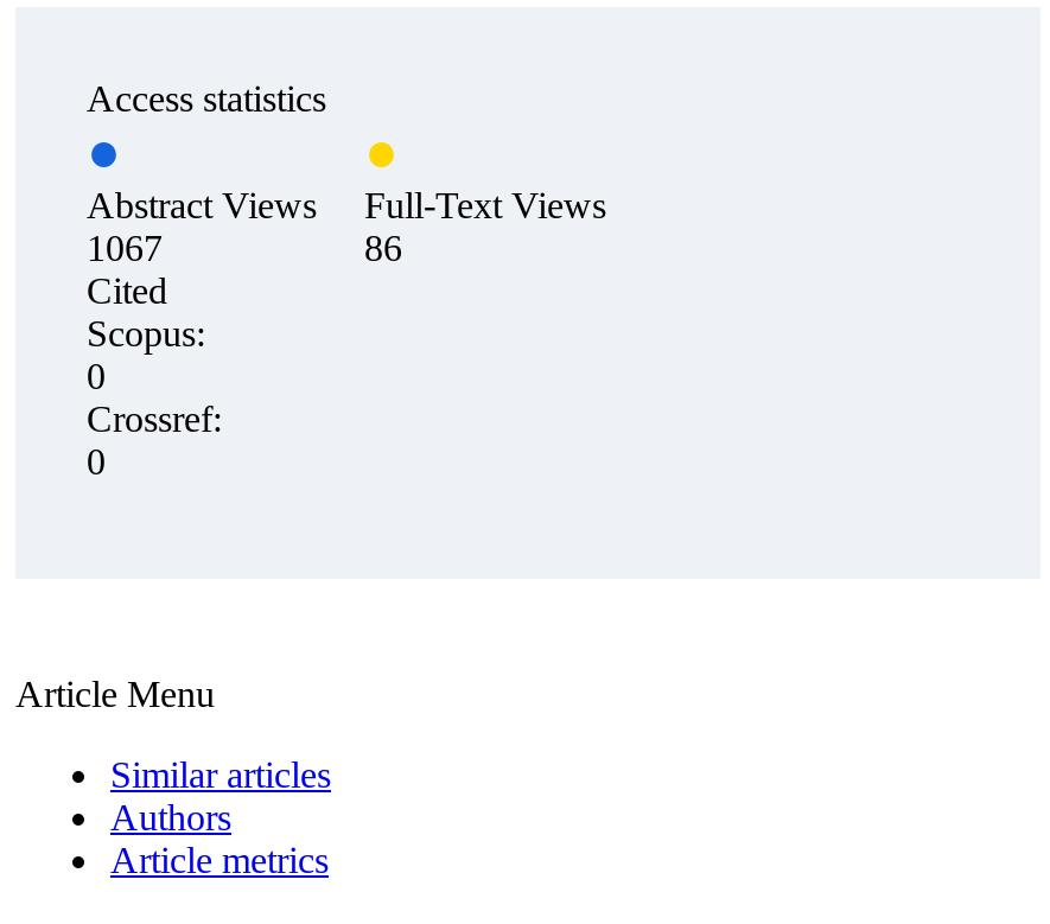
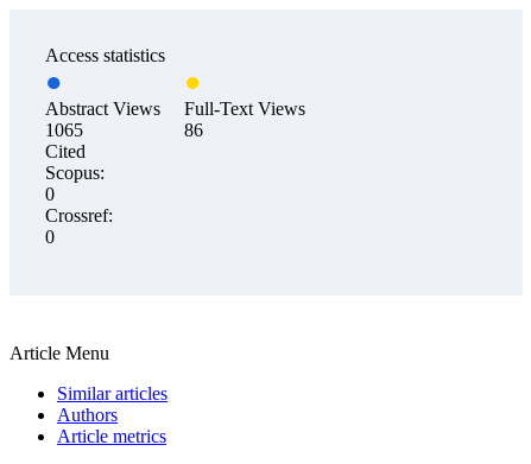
[87,228,163,268] 1067 -> [45,120,83,140] 1065

